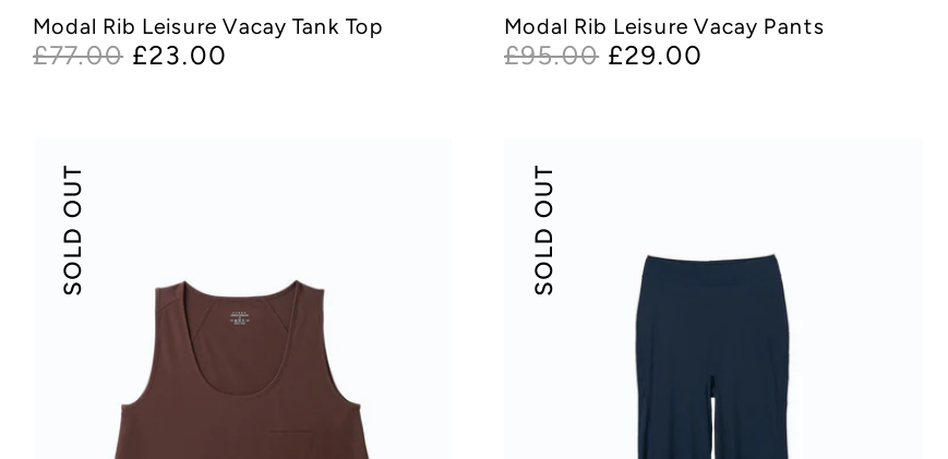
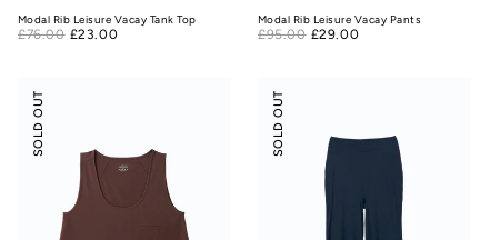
[33,41,123,72] £77.00 -> [18,27,65,43] £76.00

